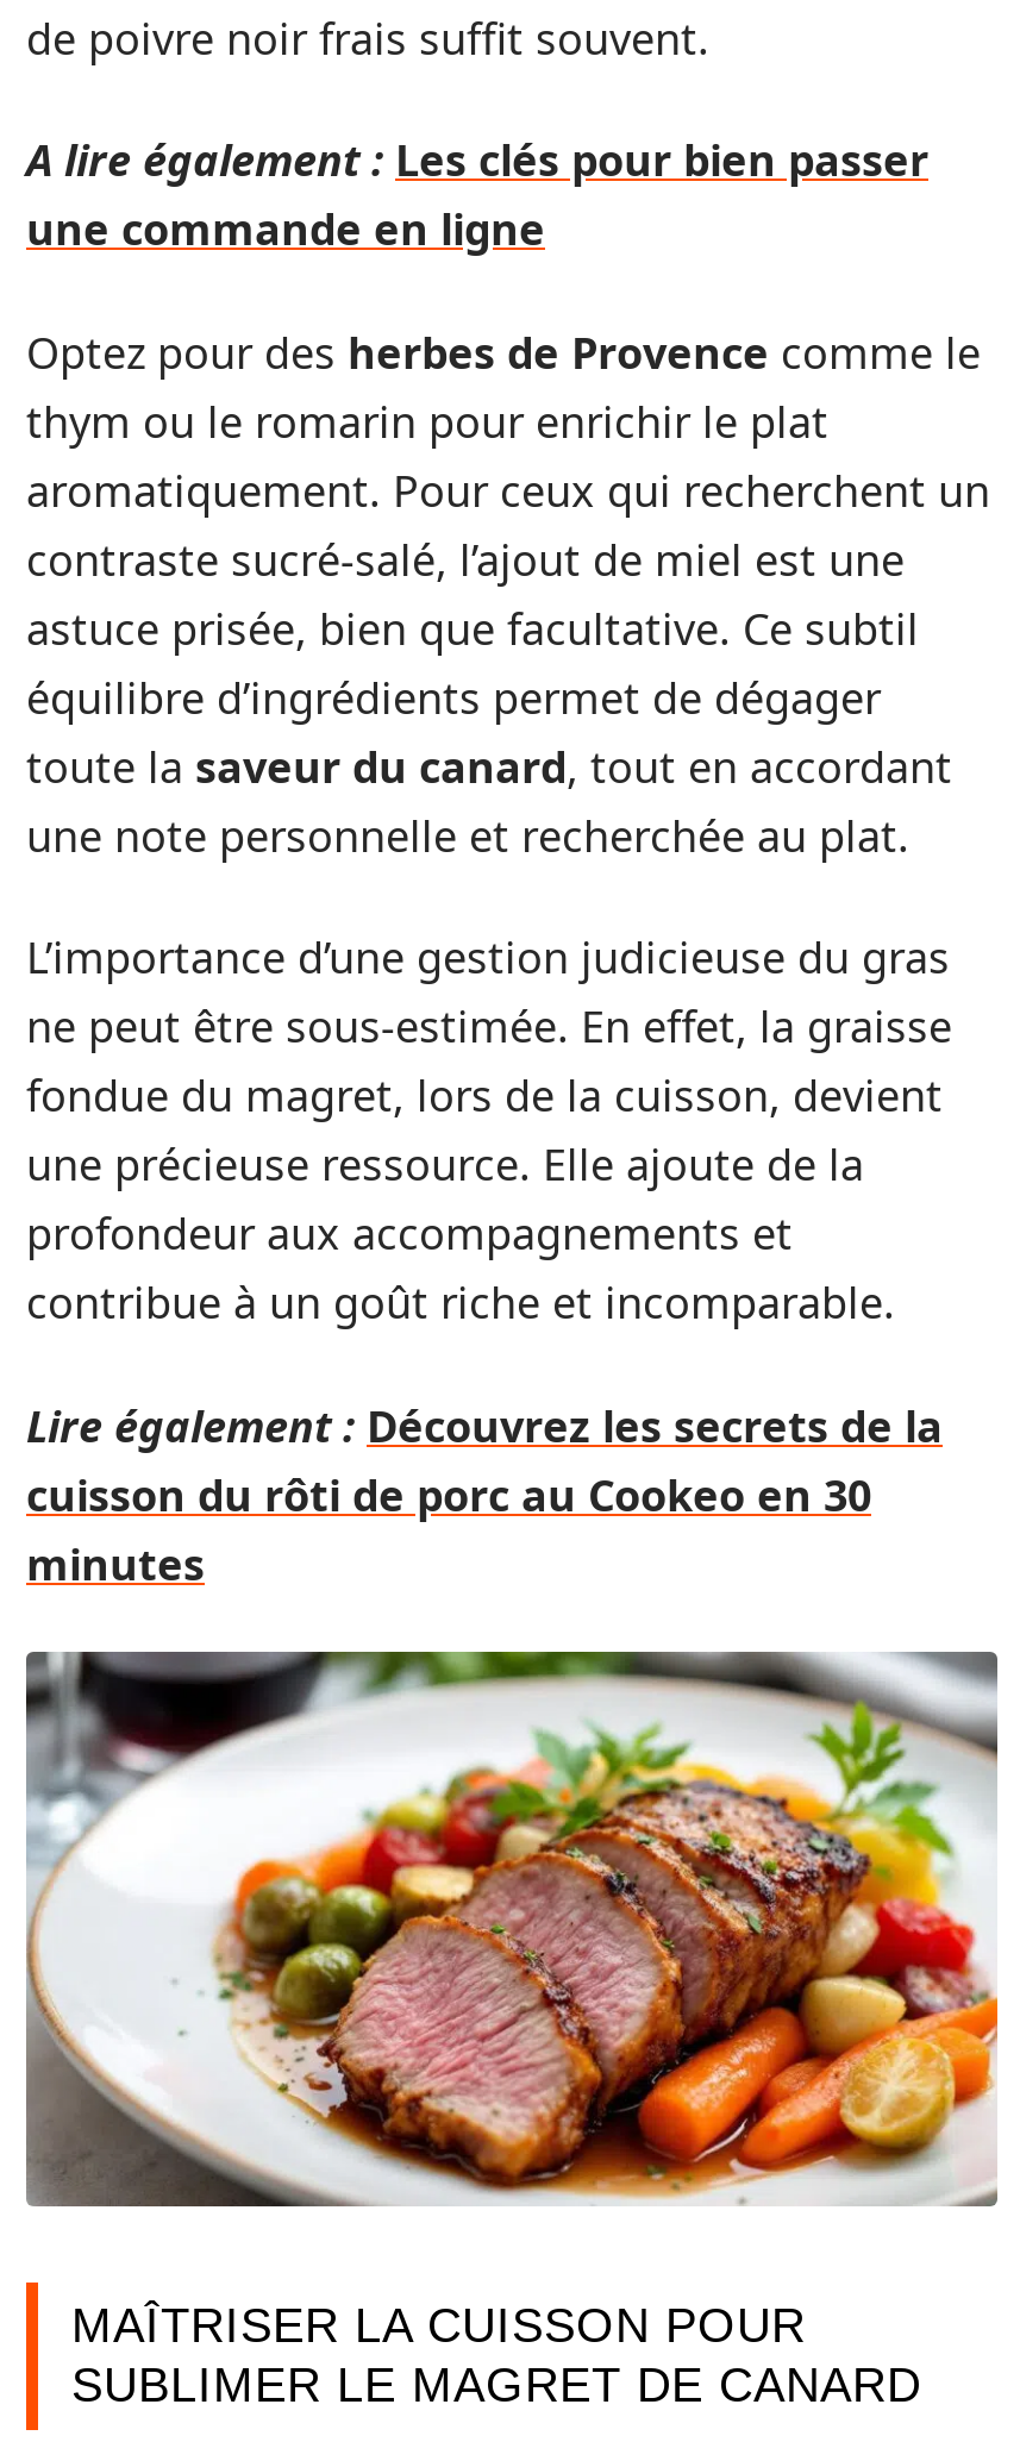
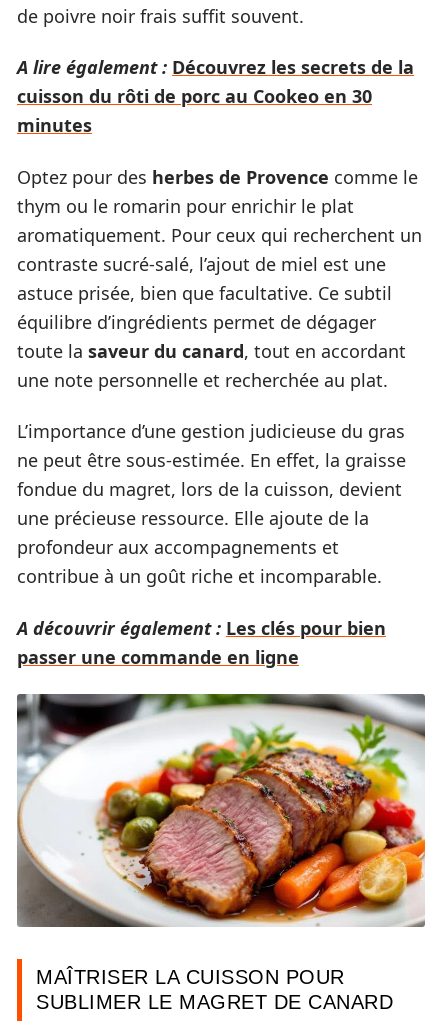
[26,131,928,257] A lire également : Les clés pour bien passer | une commande en ligne -> [17,55,414,79] A lire également : Découvrez les secrets de la
moved [26,323,990,1330] -> [17,164,422,588]: Optez pour des herbes de Provence comme le | thym ou le romarin pour enrichir le plat | aromatiquement. Pour ceux qui recherchent un | ... | profondeur aux accompagnements et | contribue à un goût riche et incomparable.
[26,1396,943,1453] Lire également : Découvrez les secrets de la -> [17,615,386,668] A découvrir également : Les clés pour bien | passer une commande en ligne
moved [26,1465,871,1591] -> [17,84,372,137]: cuisson du rôti de porc au Cookeo en 30 | minutes

